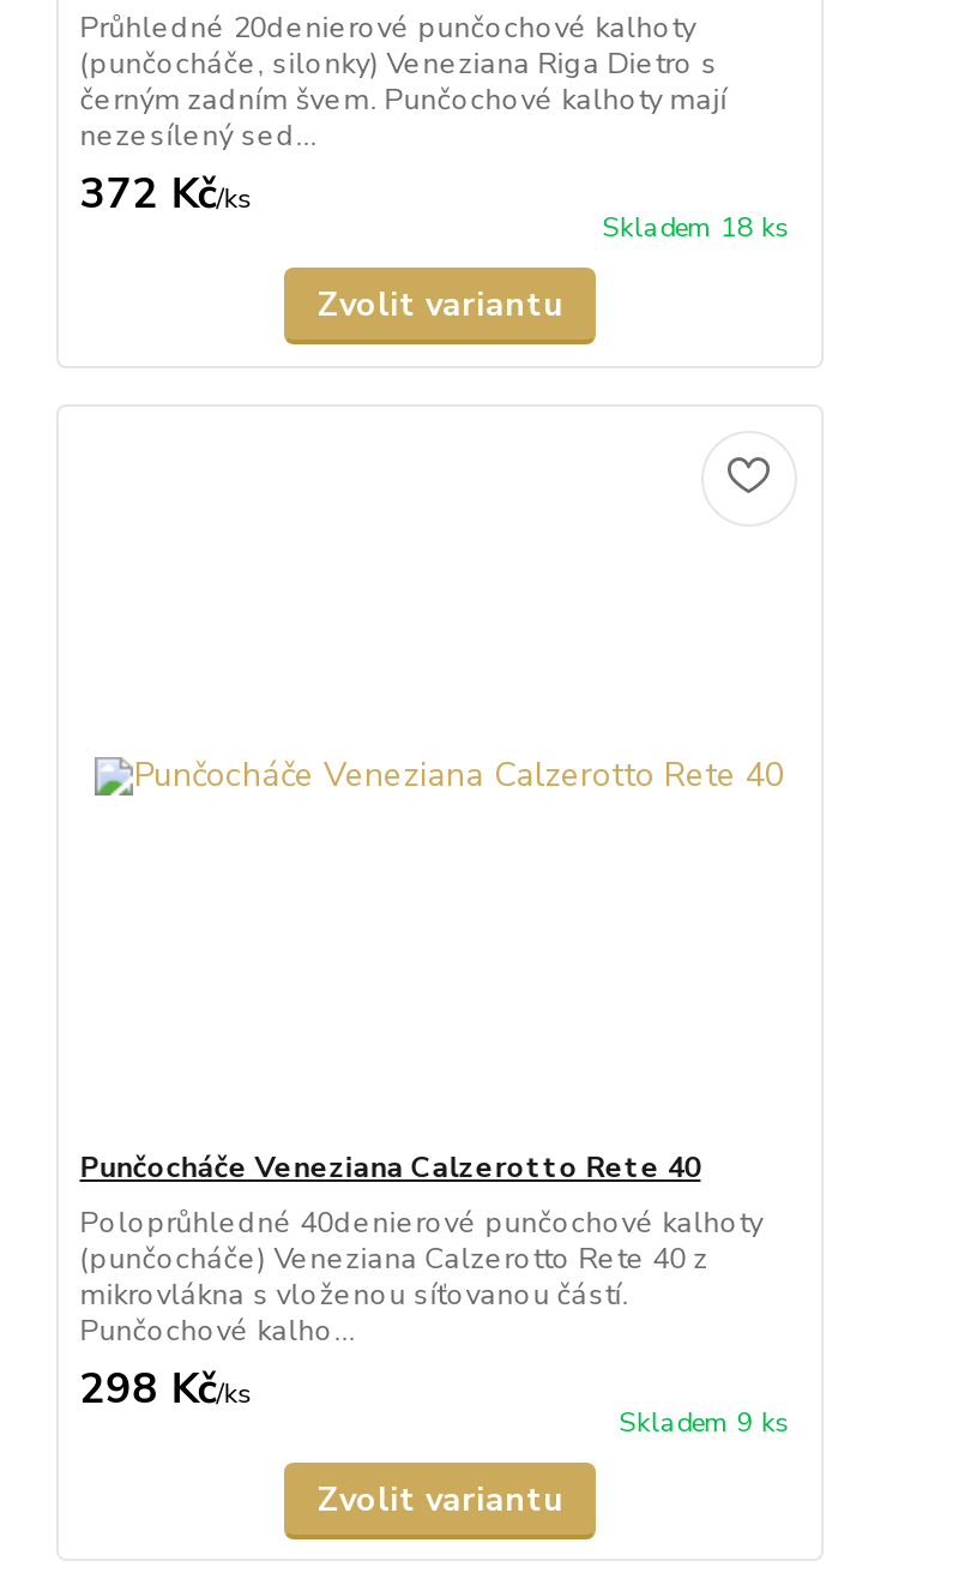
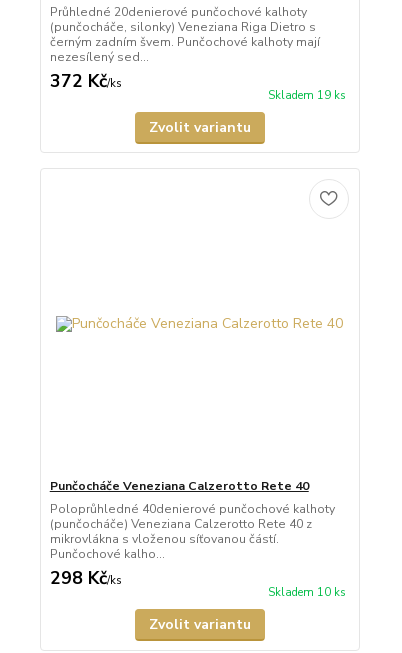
[602,211,790,247] Skladem 18 ks -> [268,88,346,103] Skladem 19 ks
[619,1405,790,1441] Skladem 9 ks -> [268,585,346,600] Skladem 10 ks

